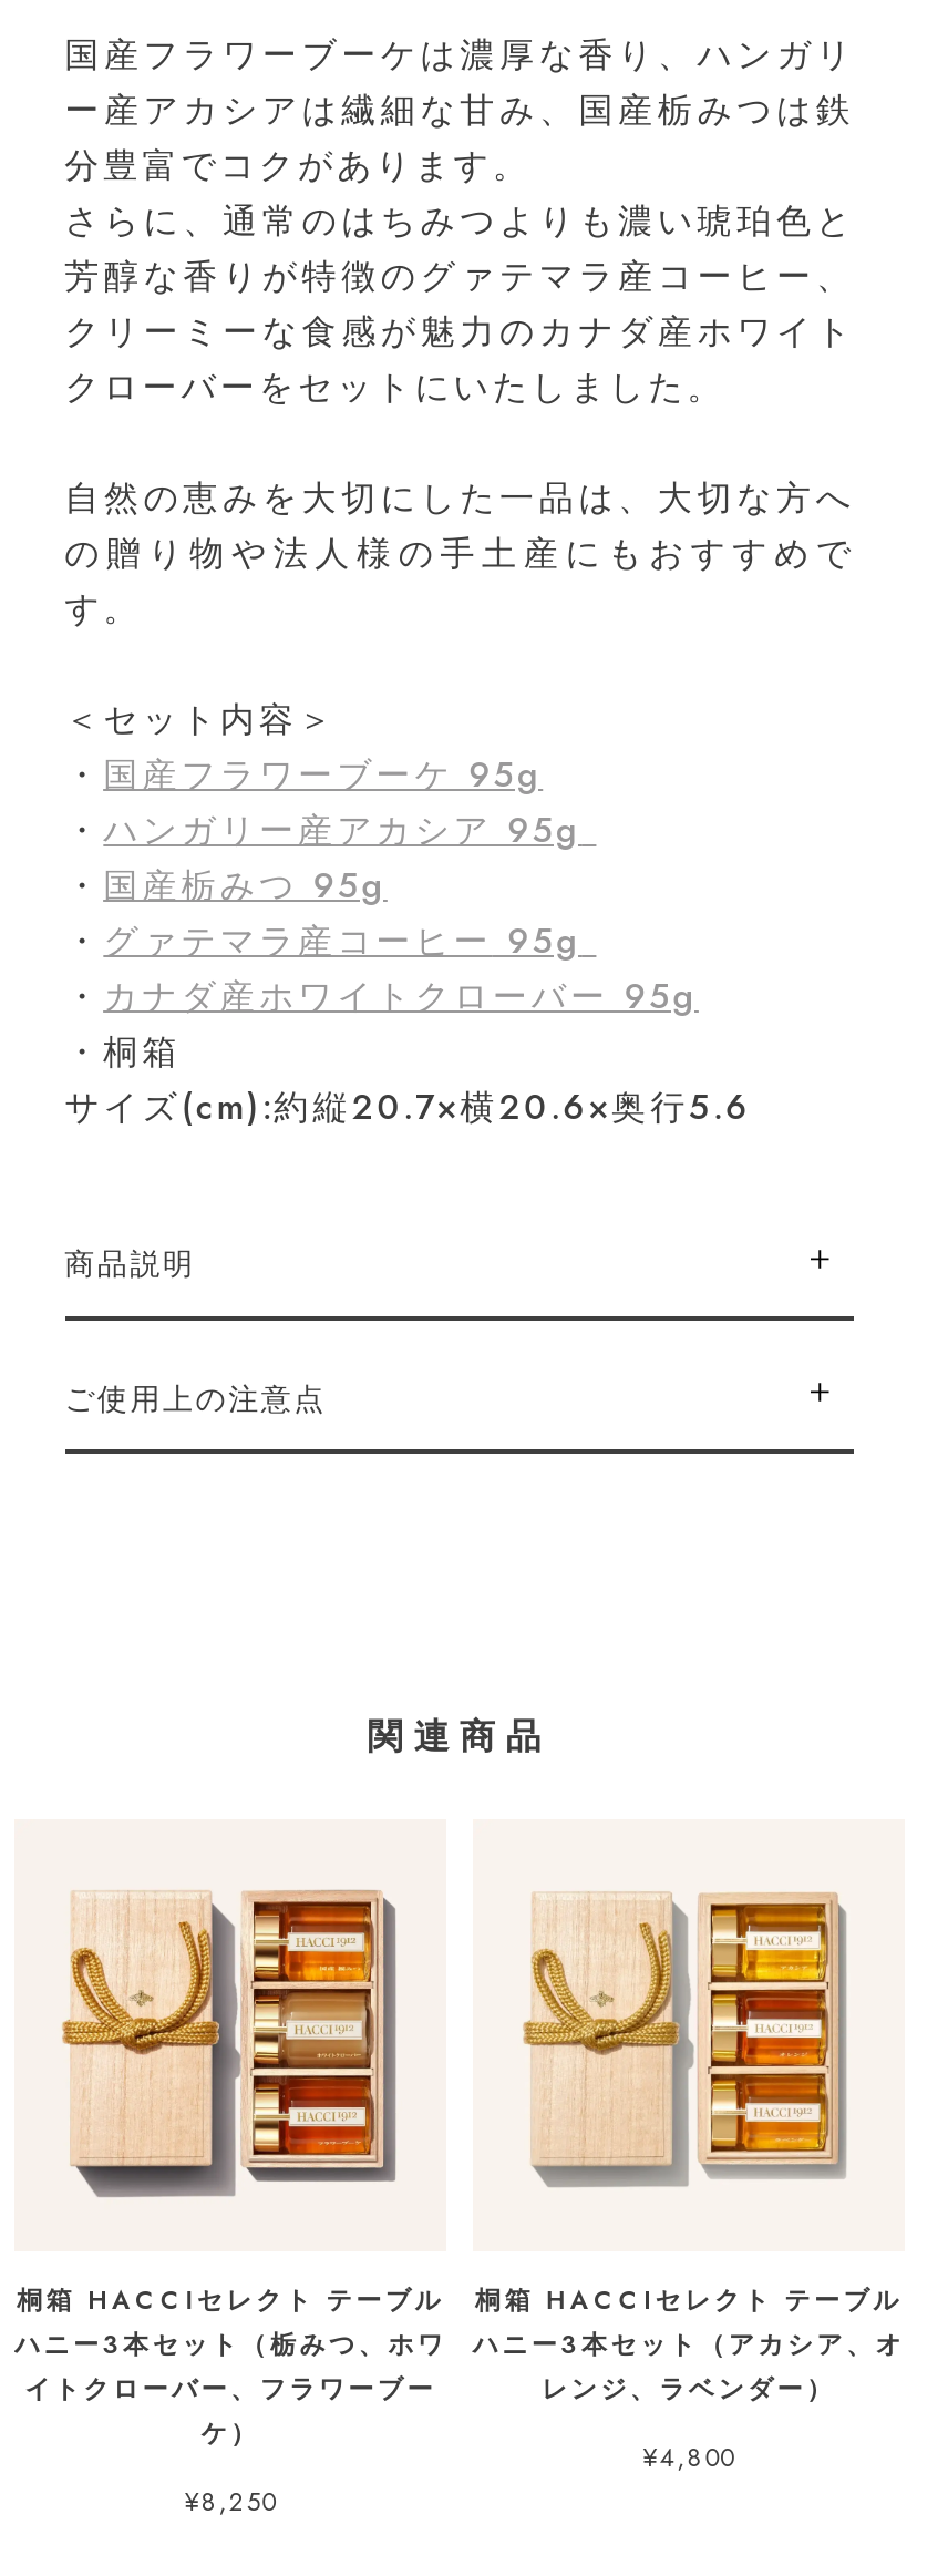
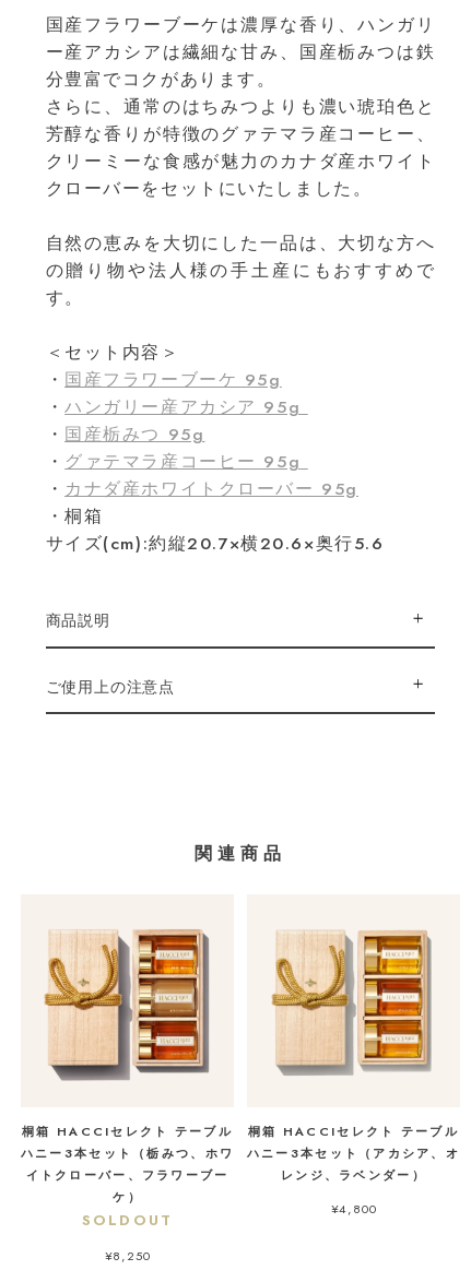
none -> [82,1209,173,1230] SOLDOUT

